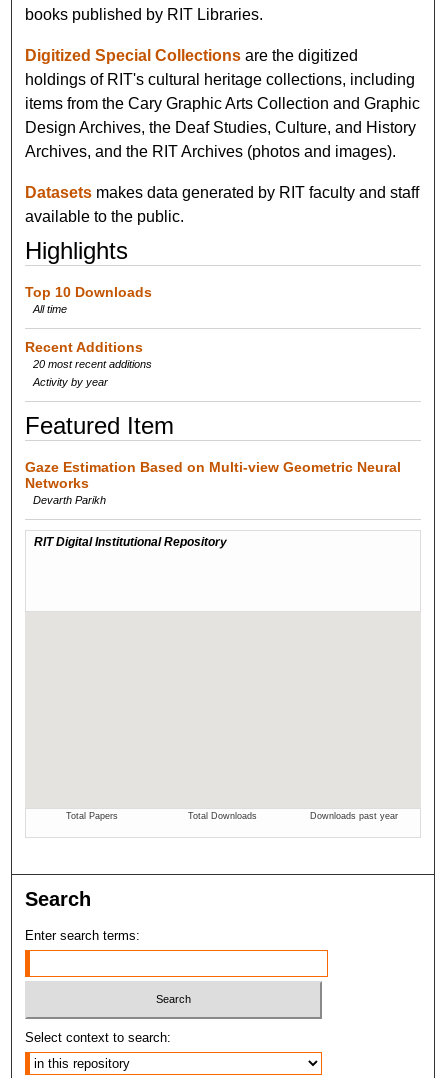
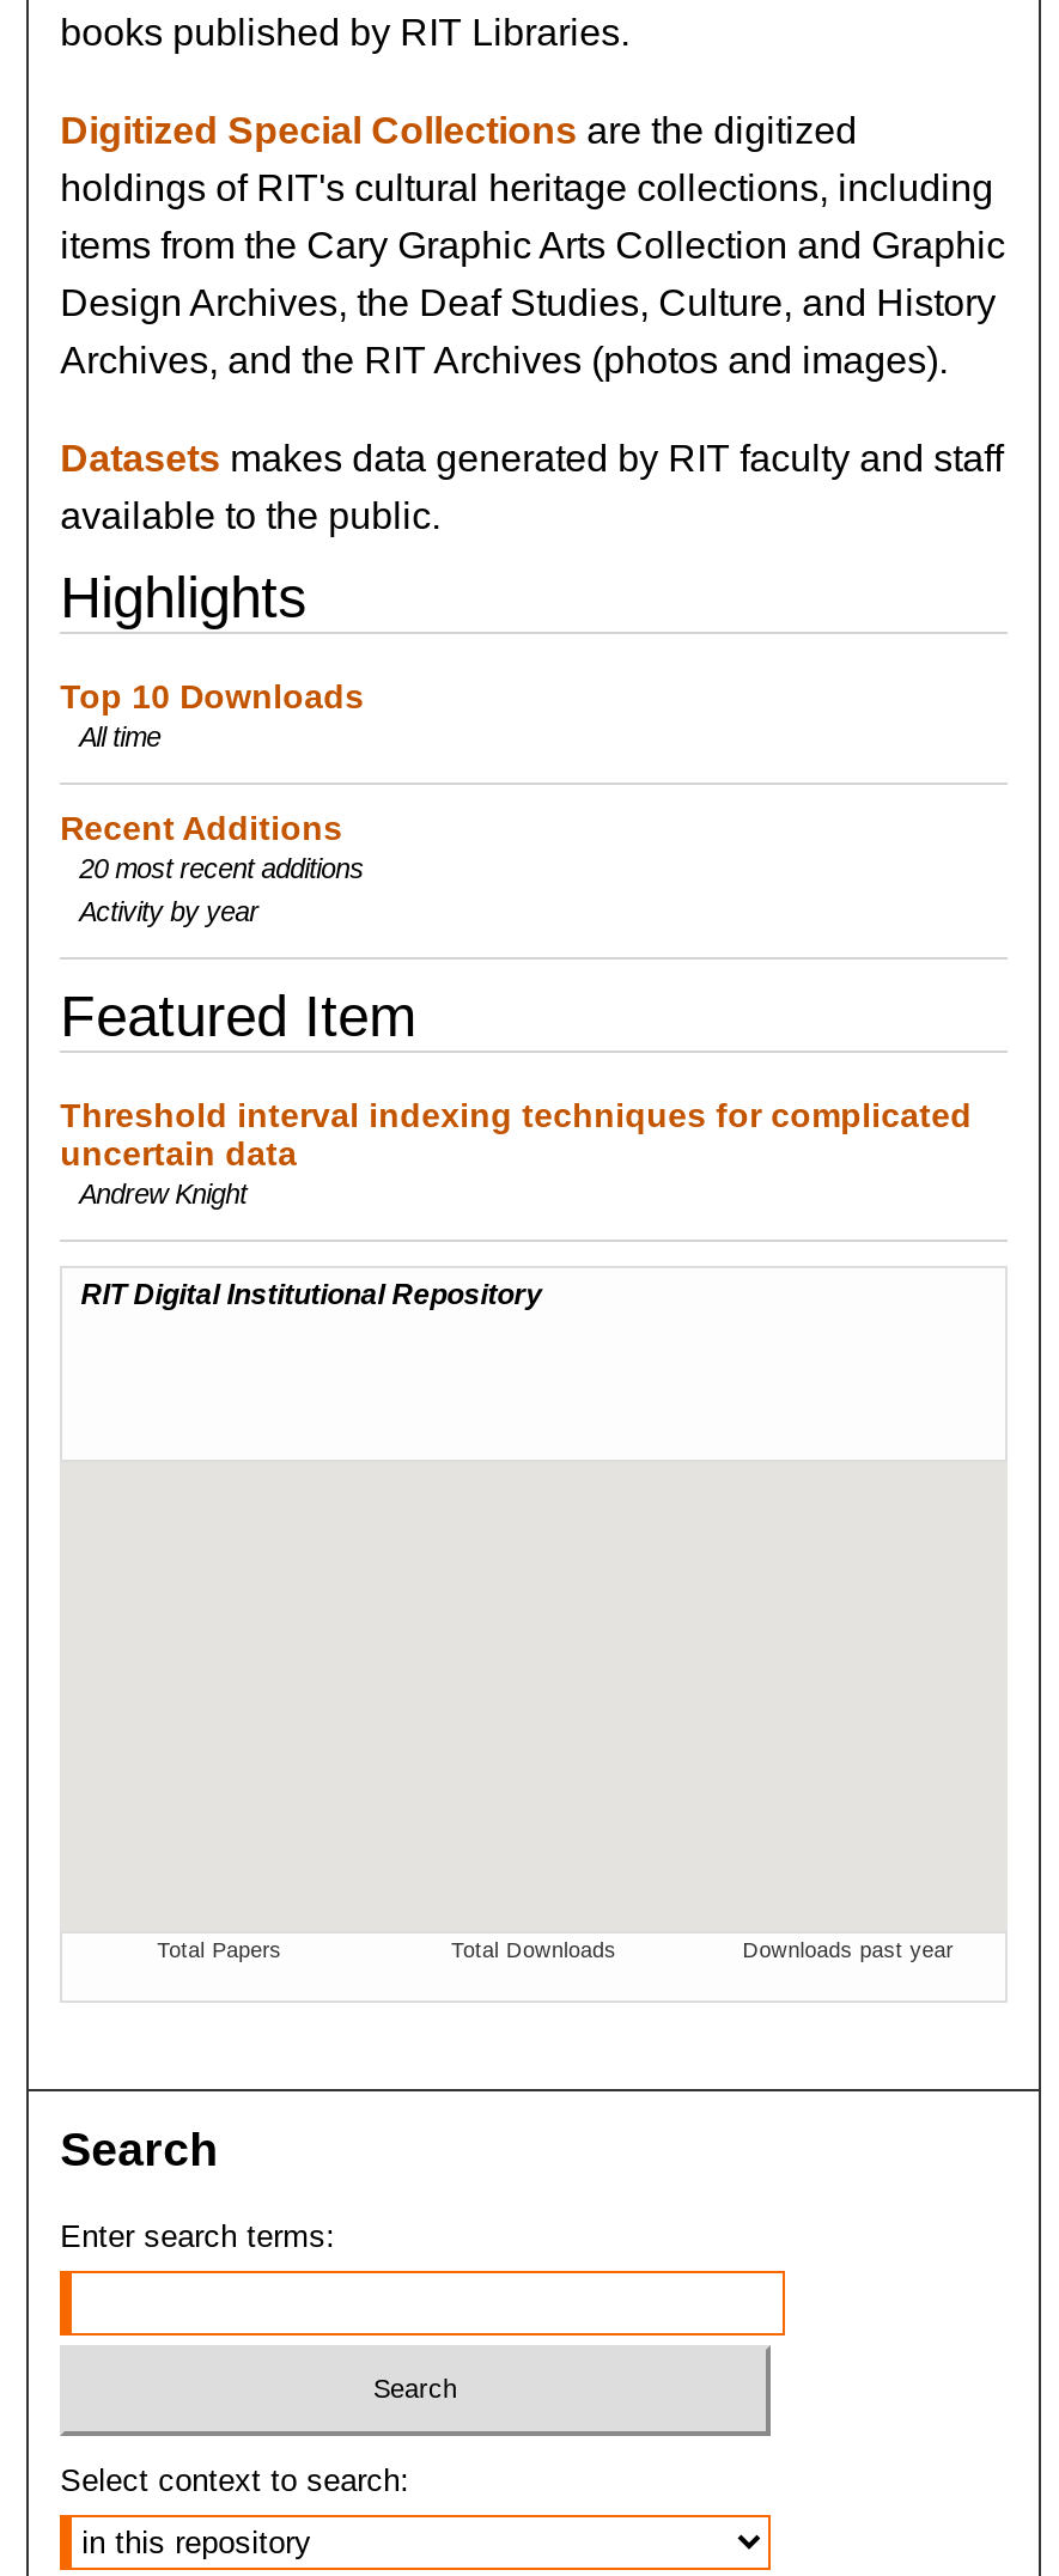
[25,459,401,506] Gaze Estimation Based on Multi-view Geometric Neural | Networks | Devarth Parikh -> [60,1095,972,1208] Threshold interval indexing techniques for complicated | uncertain data | Andrew Knight

